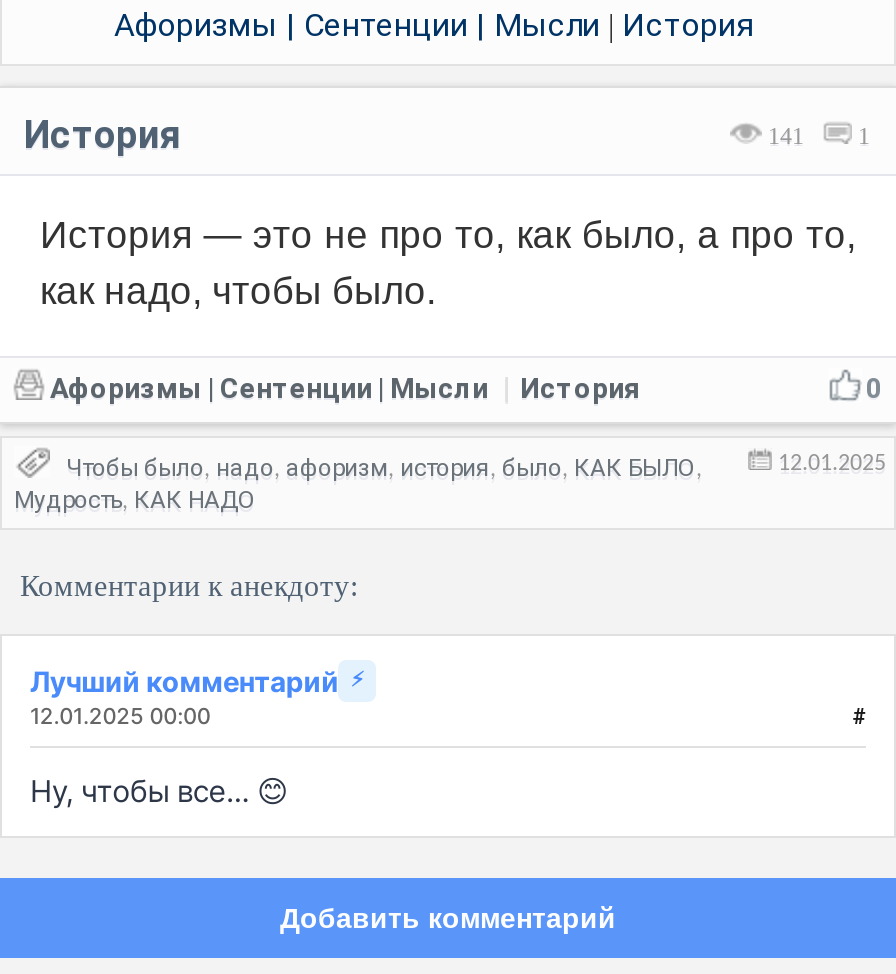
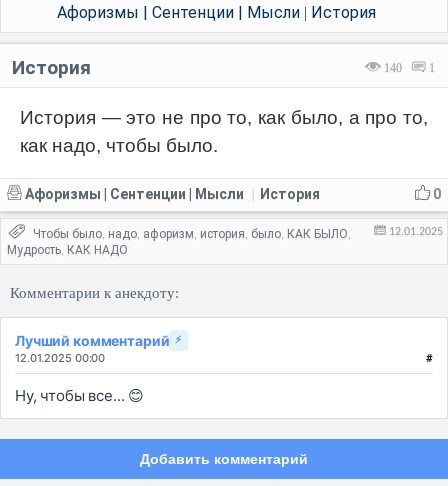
[762,122,870,150] 141 1 -> [381,61,435,75] 140 1

